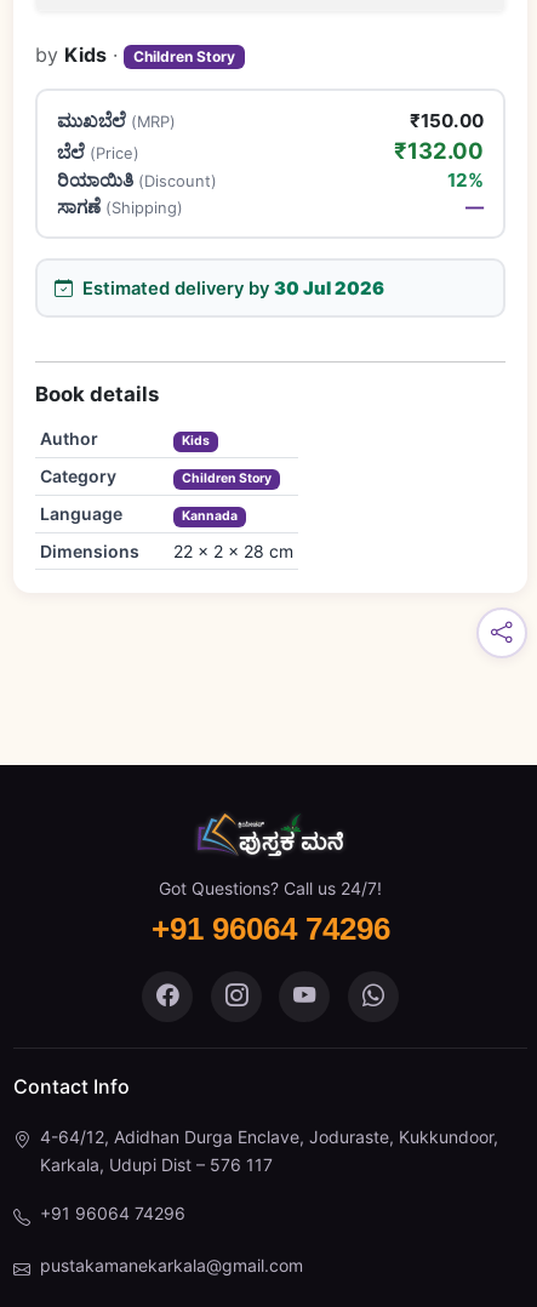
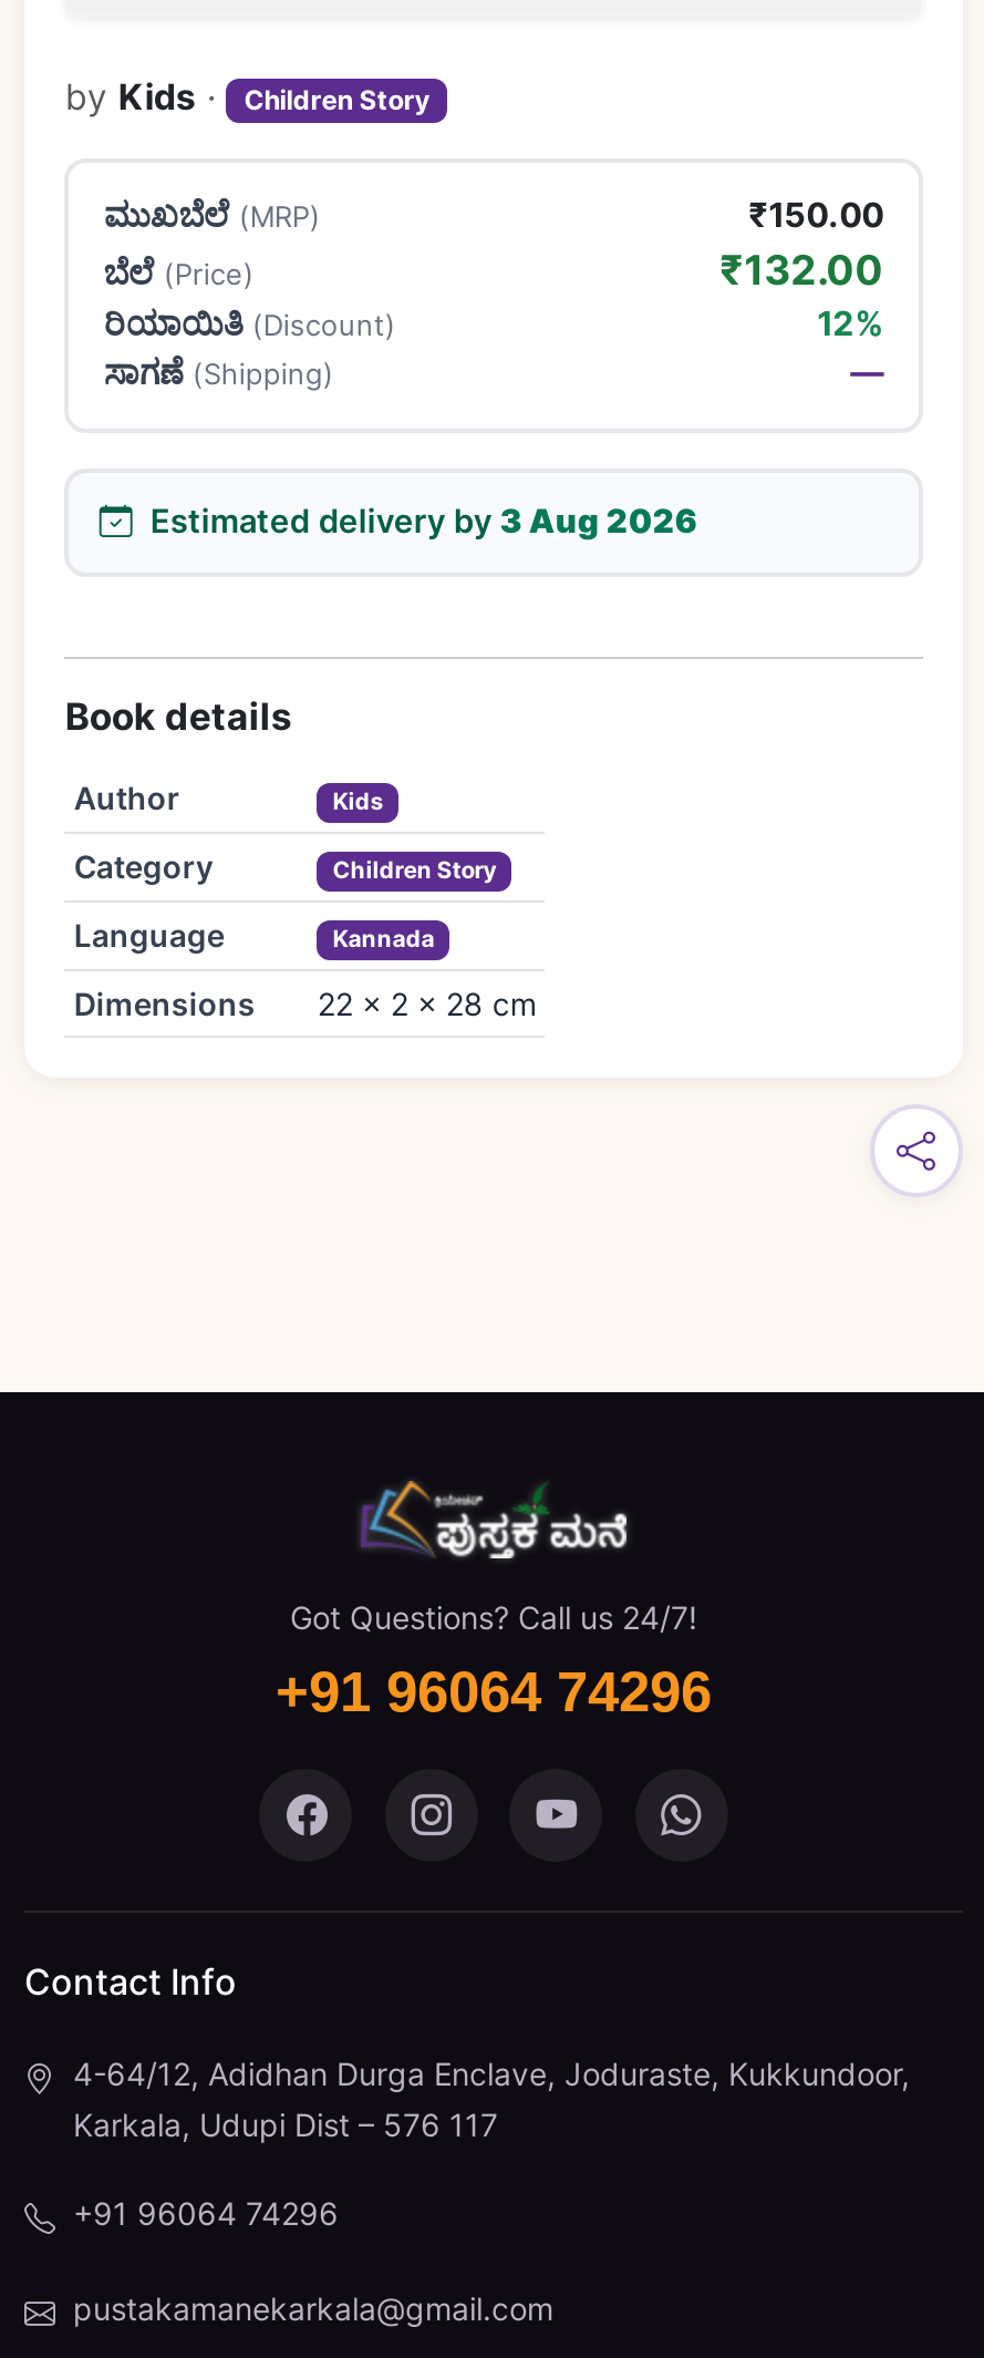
[77,277,384,299] Estimated delivery by 30 Jul 2026 -> [141,502,697,542] Estimated delivery by 3 Aug 2026

